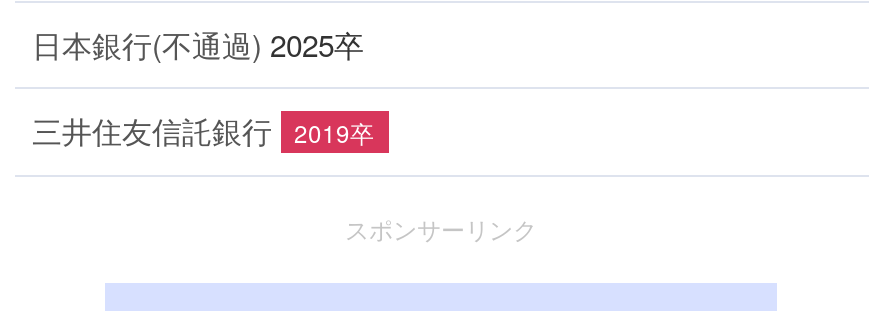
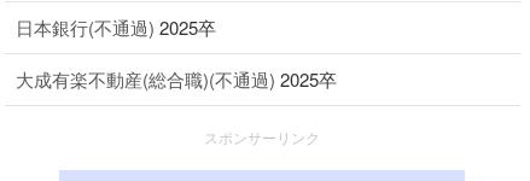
[32,109,374,151] 三井住友信託銀行 | 2019卒 -> [15,66,336,92] 大成有楽不動産(総合職)(不通過) 2025卒

